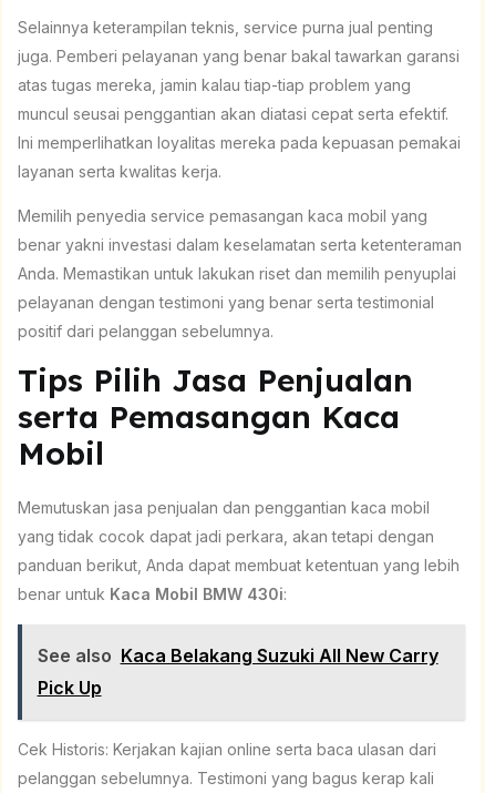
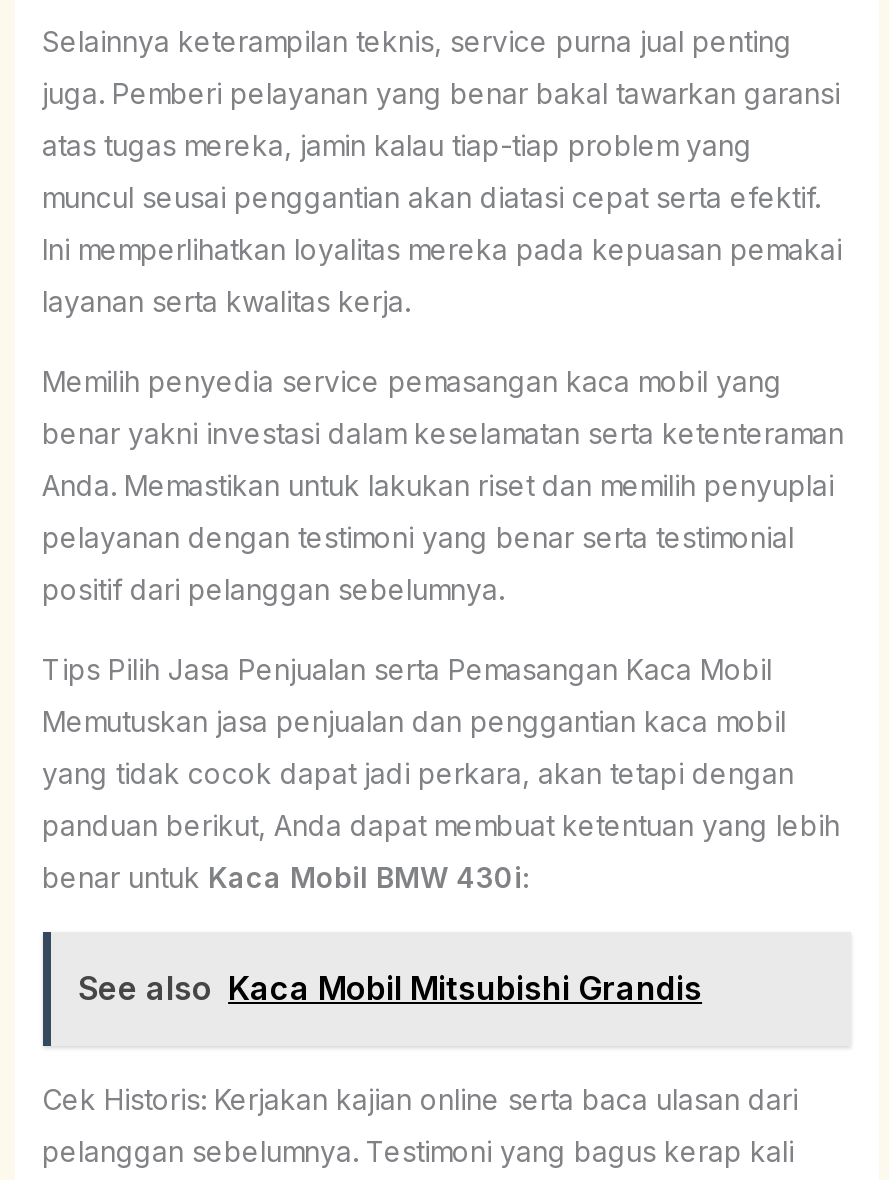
[37,644,438,698] See also Kaca Belakang Suzuki All New Carry | Pick Up -> [78,969,702,1009] See also Kaca Mobil Mitsubishi Grandis

